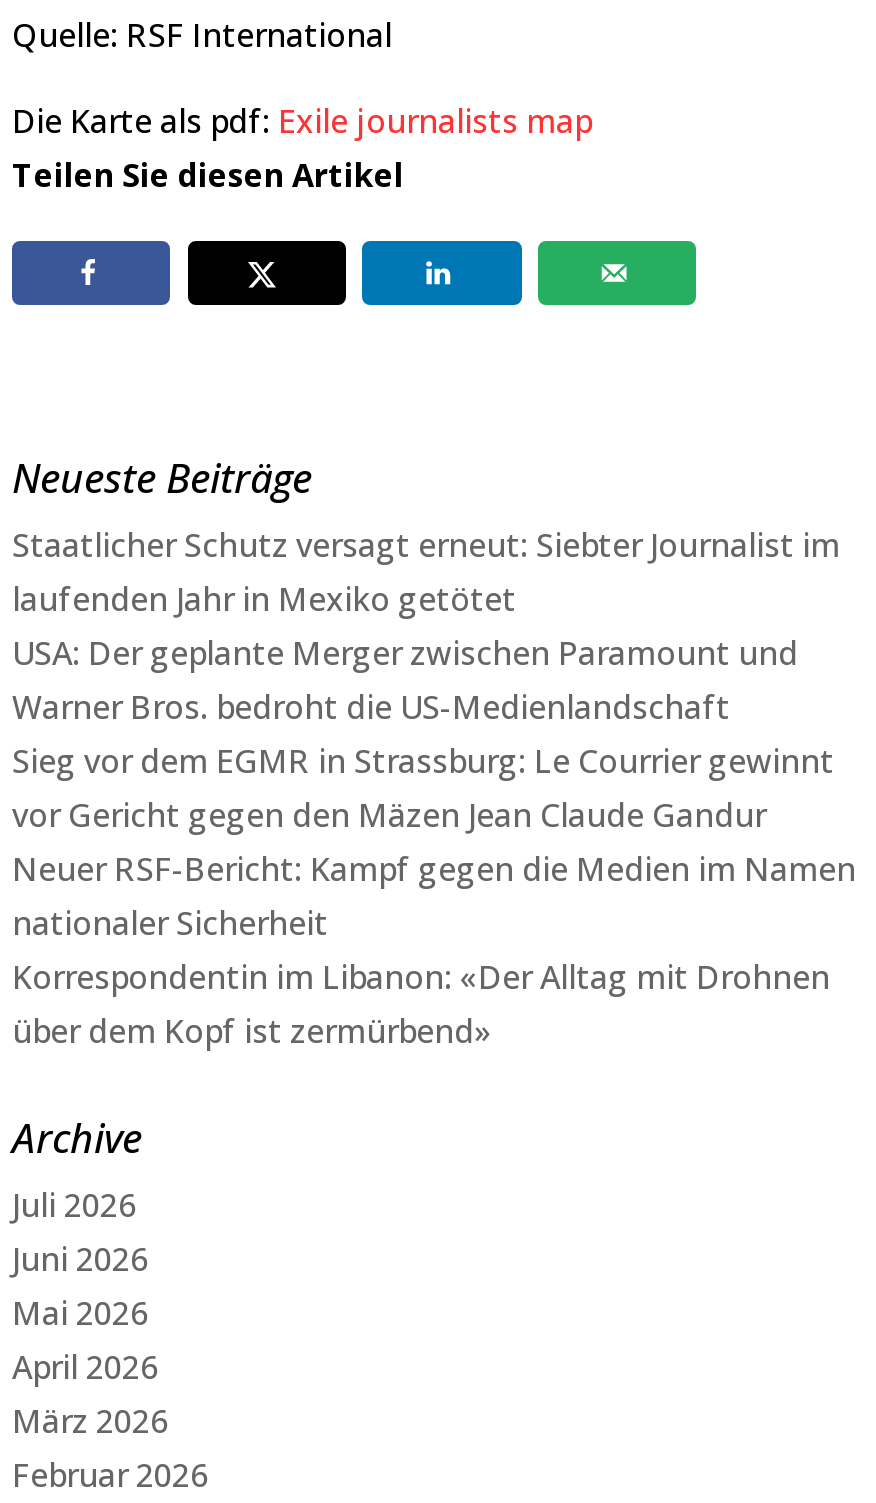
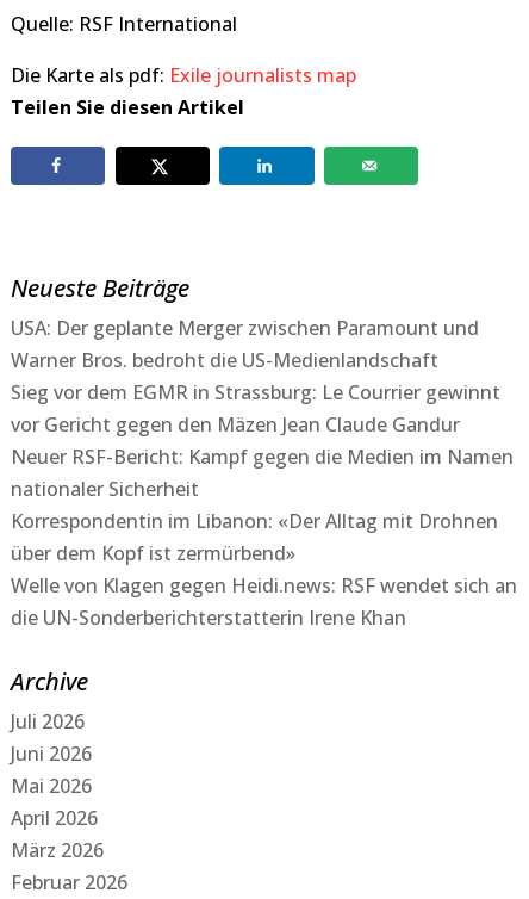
[12,524,840,622] Staatlicher Schutz versagt erneut: Siebter Journalist im | laufenden Jahr in Mexiko getötet -> none
moved [12,632,856,1054] -> [11,315,514,567]: USA: Der geplante Merger zwischen Paramount und | Warner Bros. bedroht die US-Medienlandschaft | Sieg vor dem EGMR in Strassburg: Le Courrier gewinnt | vor Gericht gegen den Mäzen Jean Claude Gandur | Neuer RSF-Bericht: Kampf gegen die Medien im Namen | nationaler Sicherheit | Korrespondentin im Libanon: «Der Alltag mit Drohnen | über dem Kopf ist zermürbend»
none -> [11,573,517,631] Welle von Klagen gegen Heidi.news: RSF wendet sich an | die UN-Sonderberichterstatterin Irene Khan

